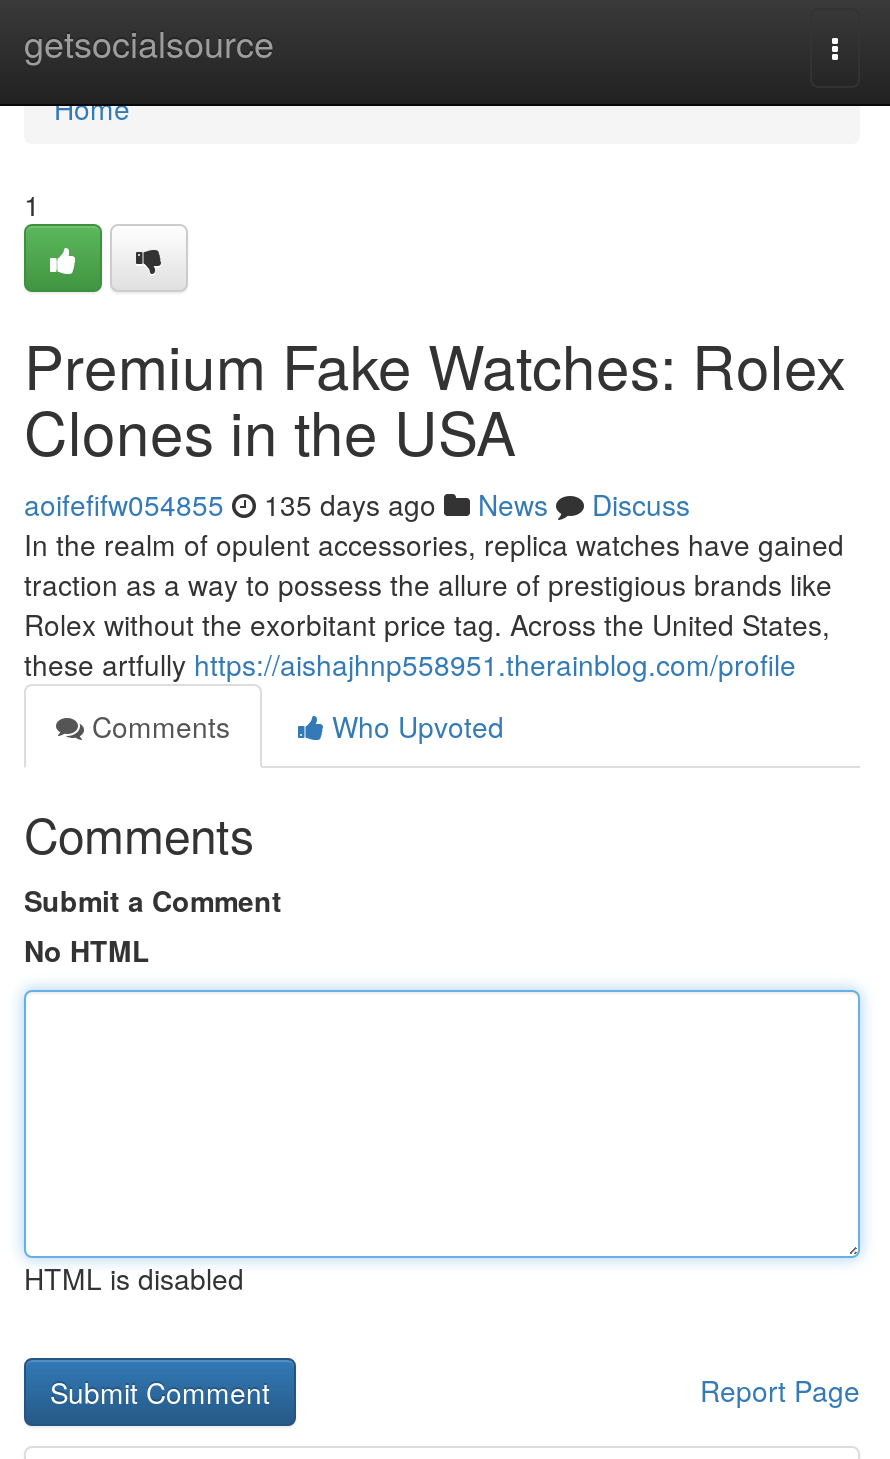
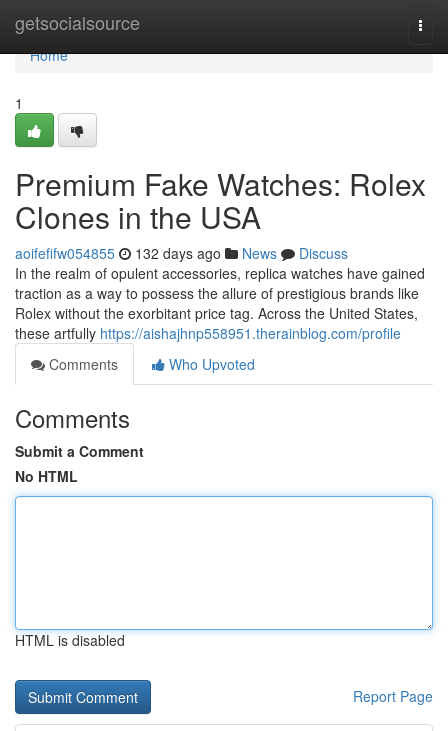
[24,484,690,524] aoifefifw054855 135 days ago News Discuss -> [15,243,348,263] aoifefifw054855 132 days ago News Discuss

